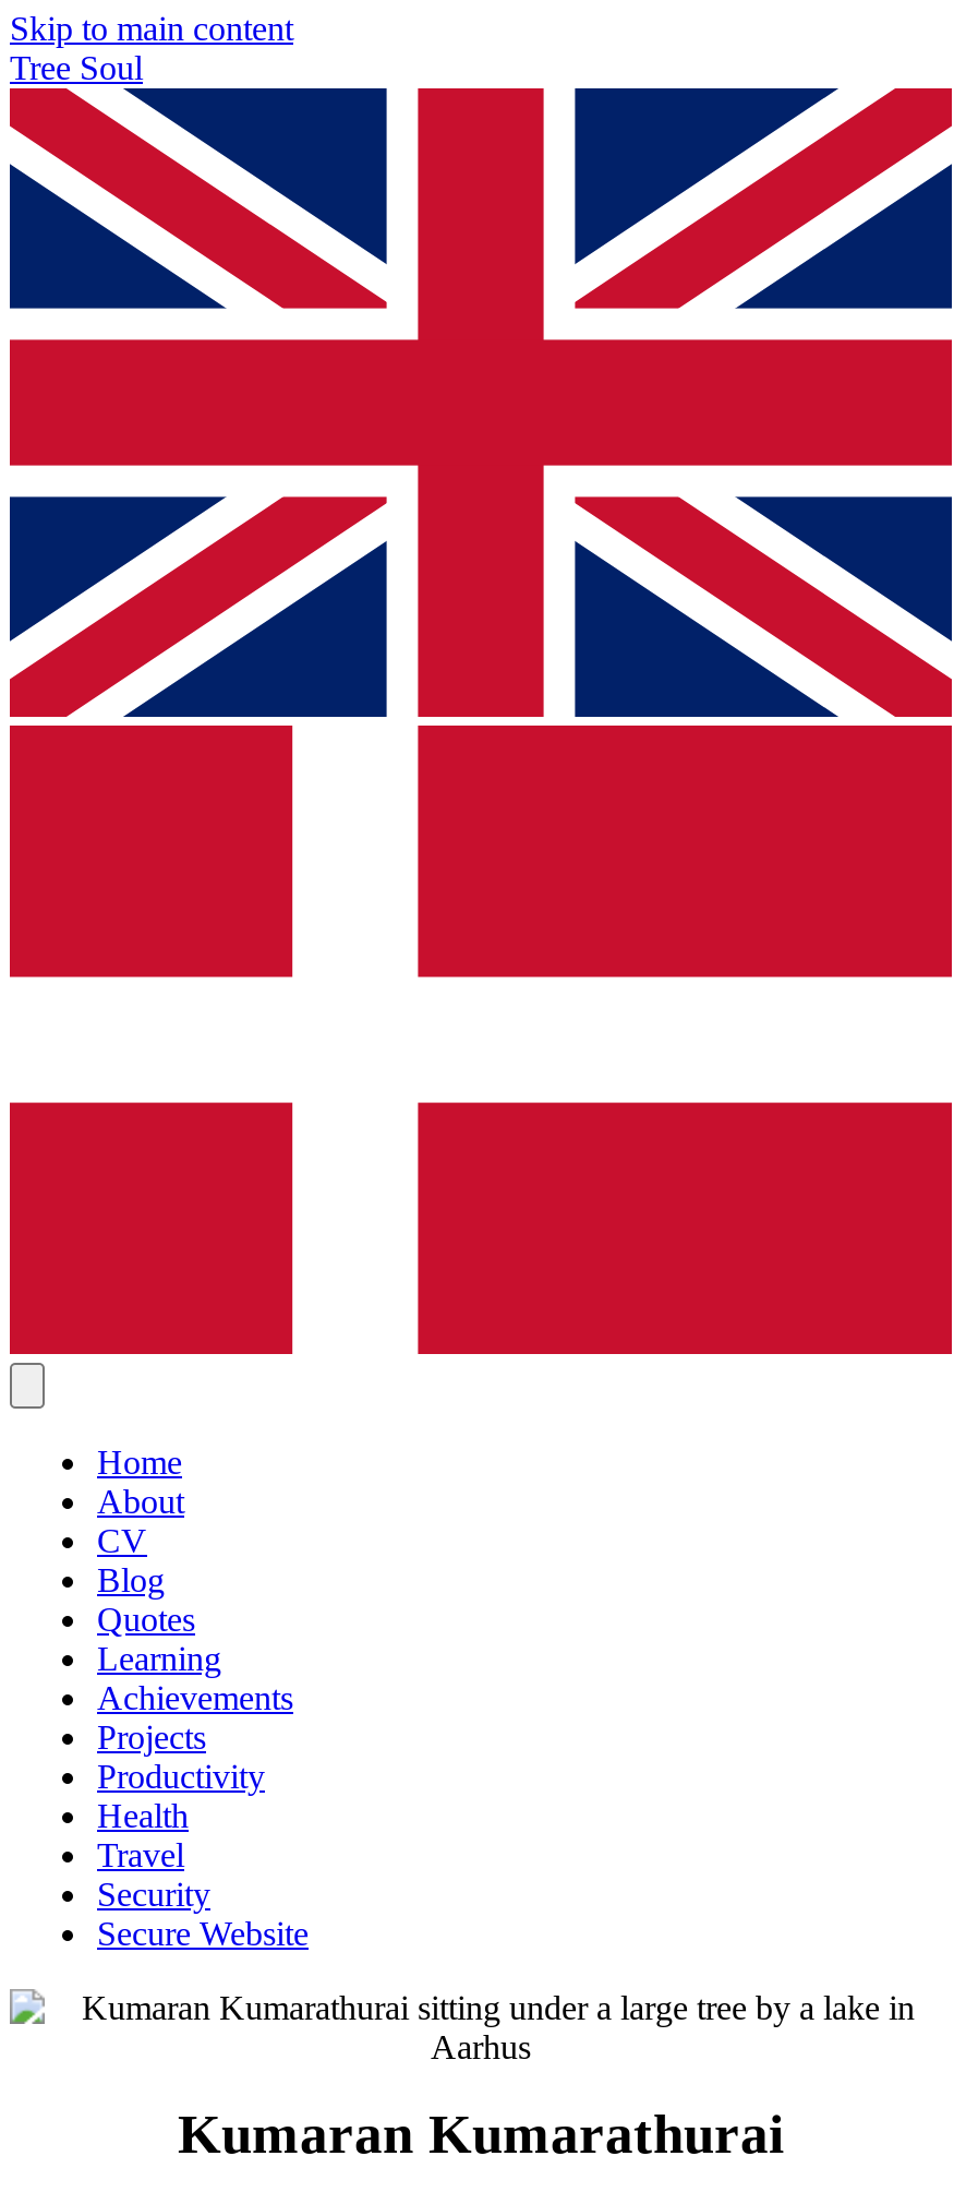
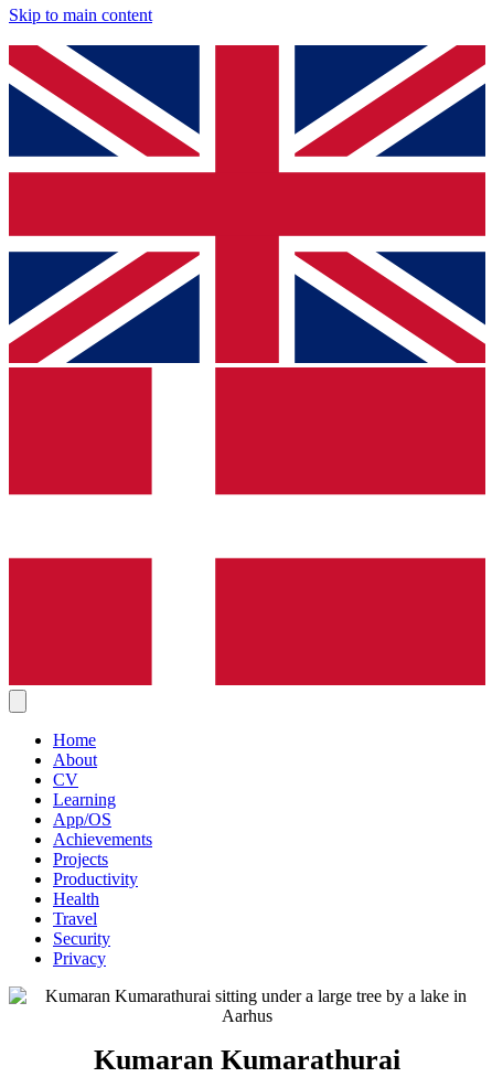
[10,49,143,86] Tree Soul -> none
[97,1561,195,1638] Blog | Quotes -> none
moved [97,1640,221,1677] -> [53,790,116,809]: Learning
none -> [53,810,111,829] App/OS
[97,1915,309,1952] Secure Website -> [53,949,106,968] Privacy

